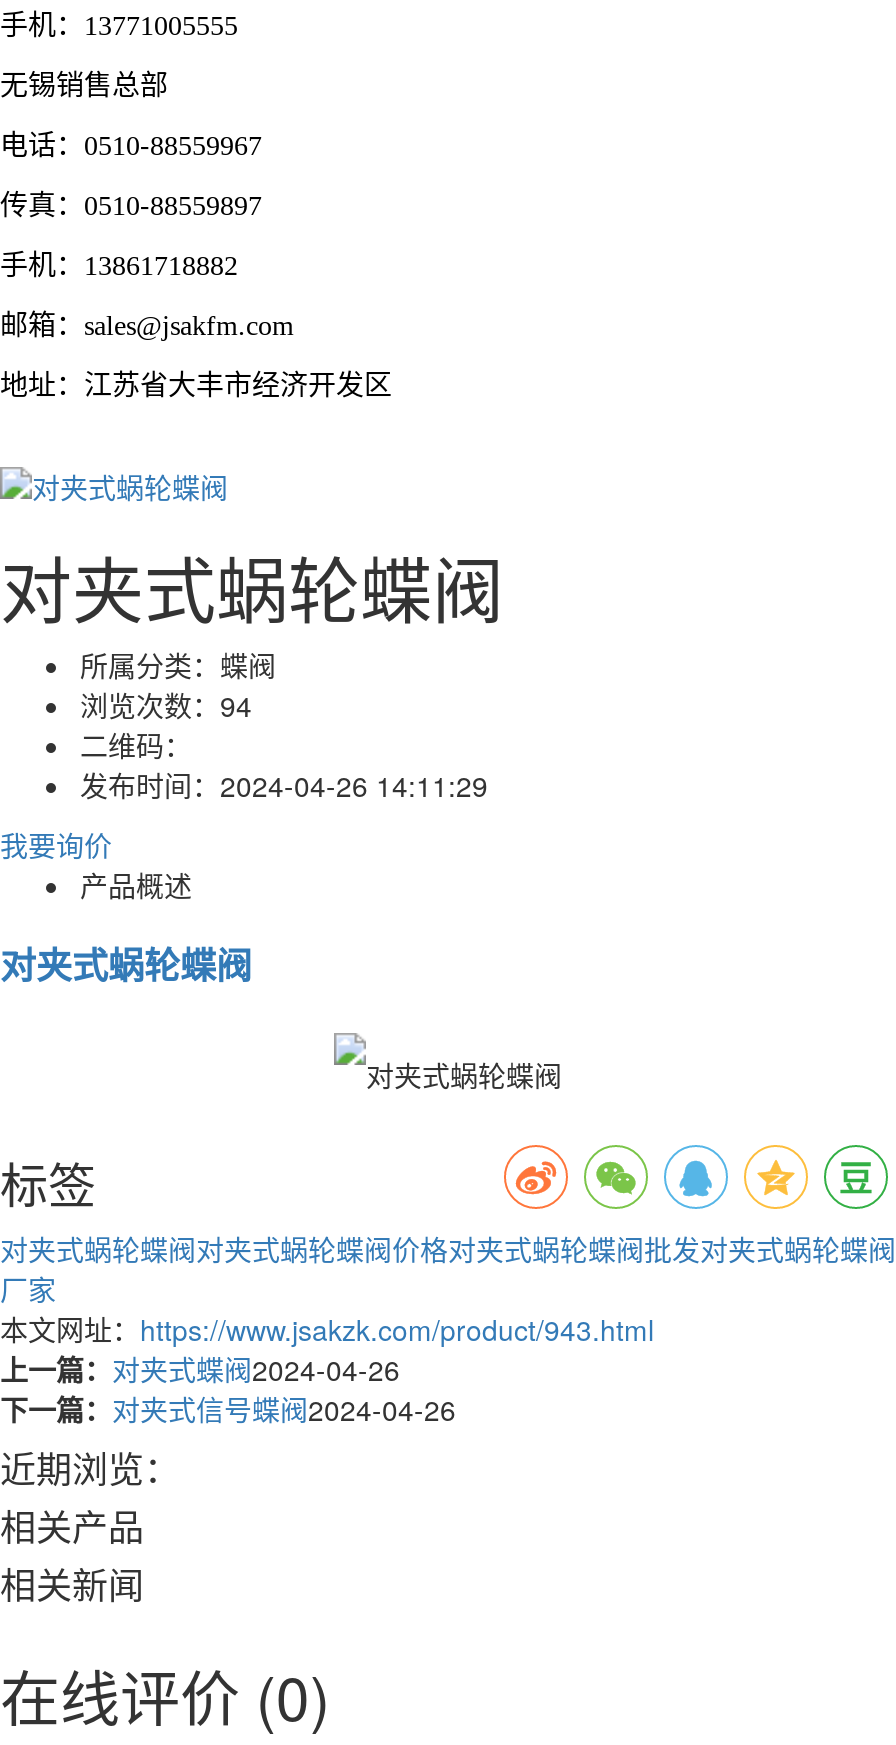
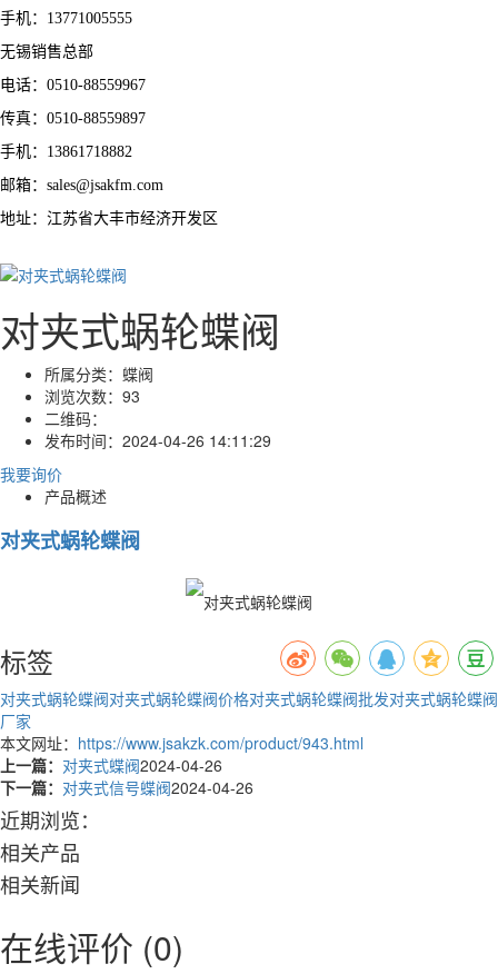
[80,685,252,725] 浏览次数：94 -> [44,385,140,407] 浏览次数：93

